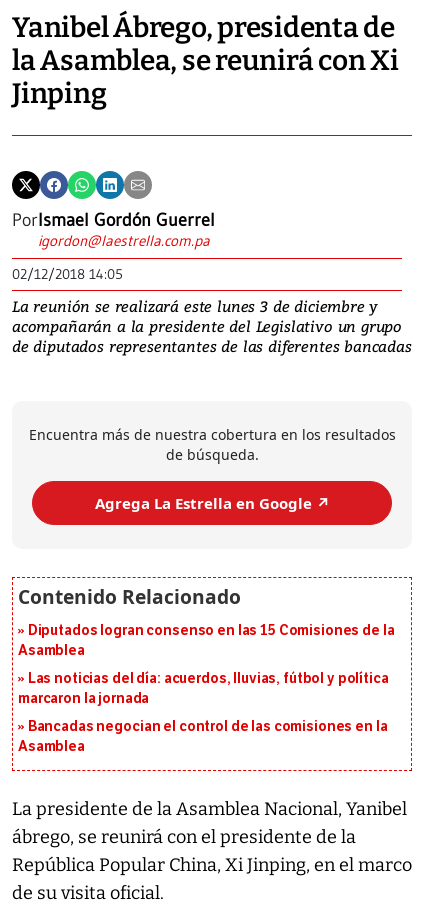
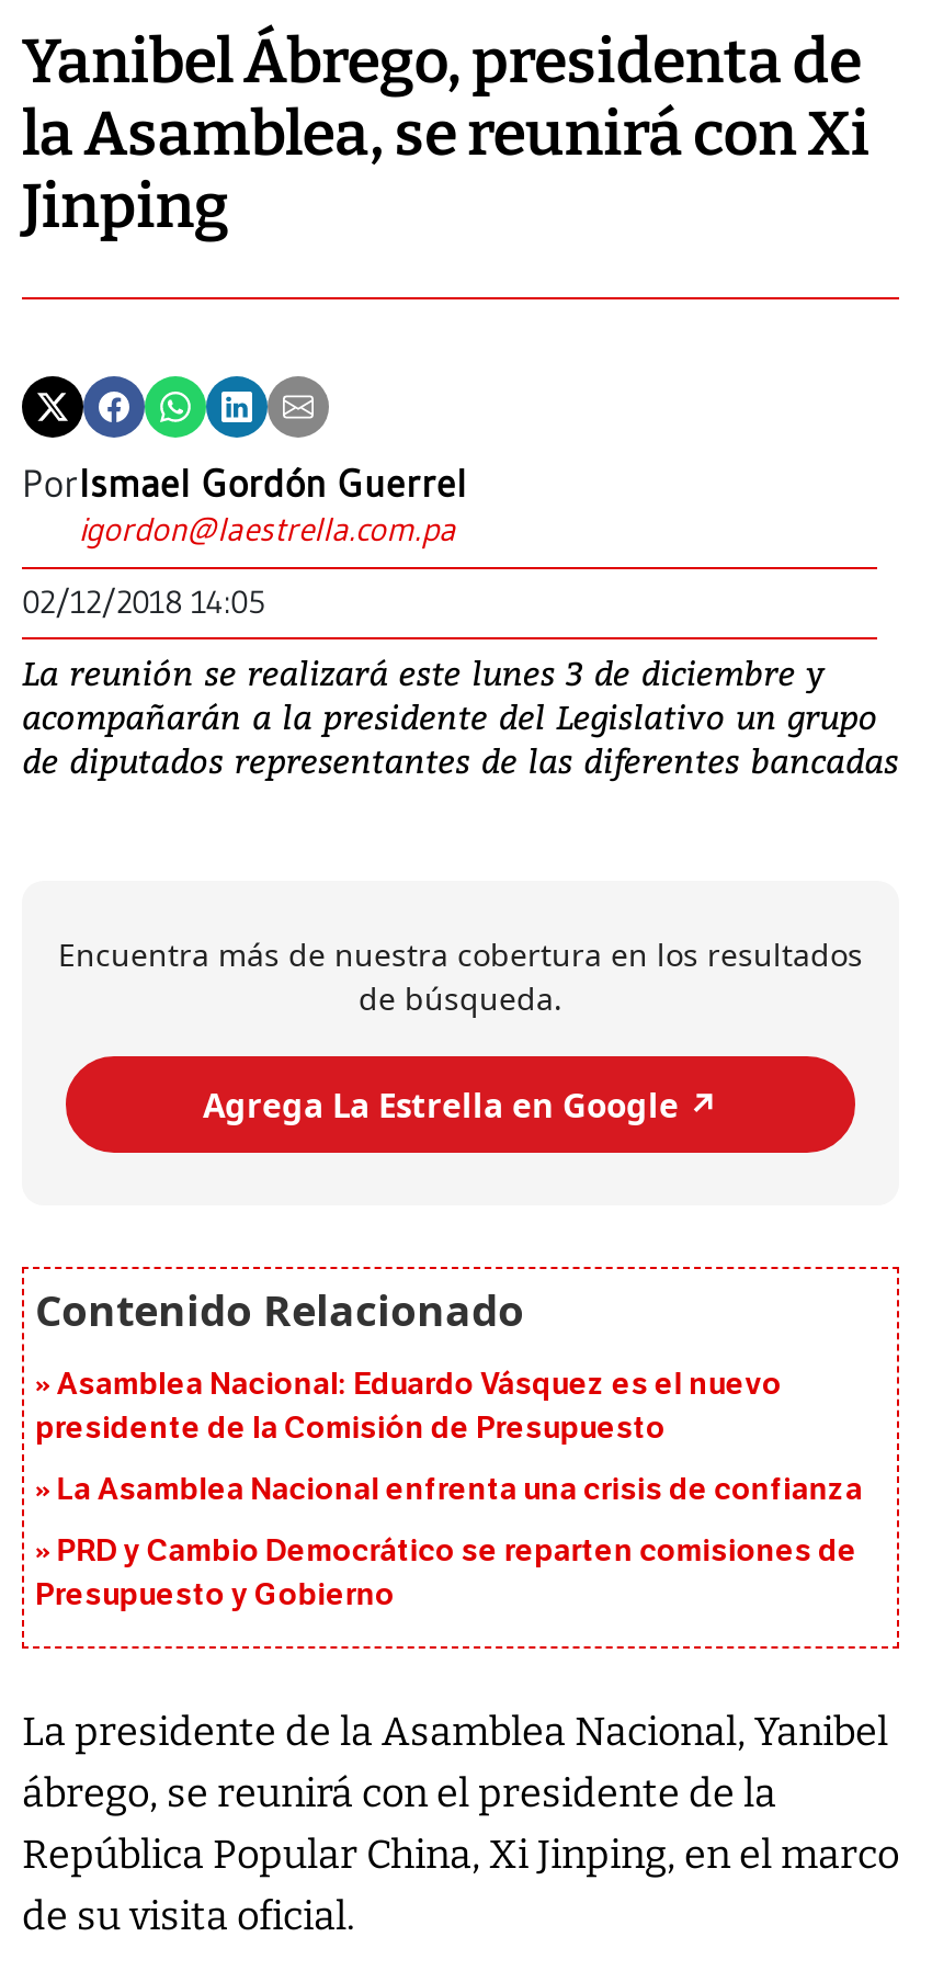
[18,622,394,659] Diputados logran consenso en las 15 Comisiones de la | Asamblea -> [35,1367,781,1448] Asamblea Nacional: Eduardo Vásquez es el nuevo | presidente de la Comisión de Presupuesto
[18,670,389,707] Las noticias del día: acuerdos, lluvias, fútbol y política | marcaron la jornada -> [57,1472,862,1509] La Asamblea Nacional enfrenta una crisis de confianza
[18,718,387,755] Bancadas negocian el control de las comisiones en la | Asamblea -> [35,1533,857,1615] PRD y Cambio Democrático se reparten comisiones de | Presupuesto y Gobierno

